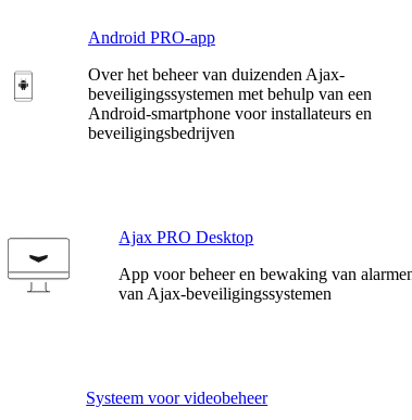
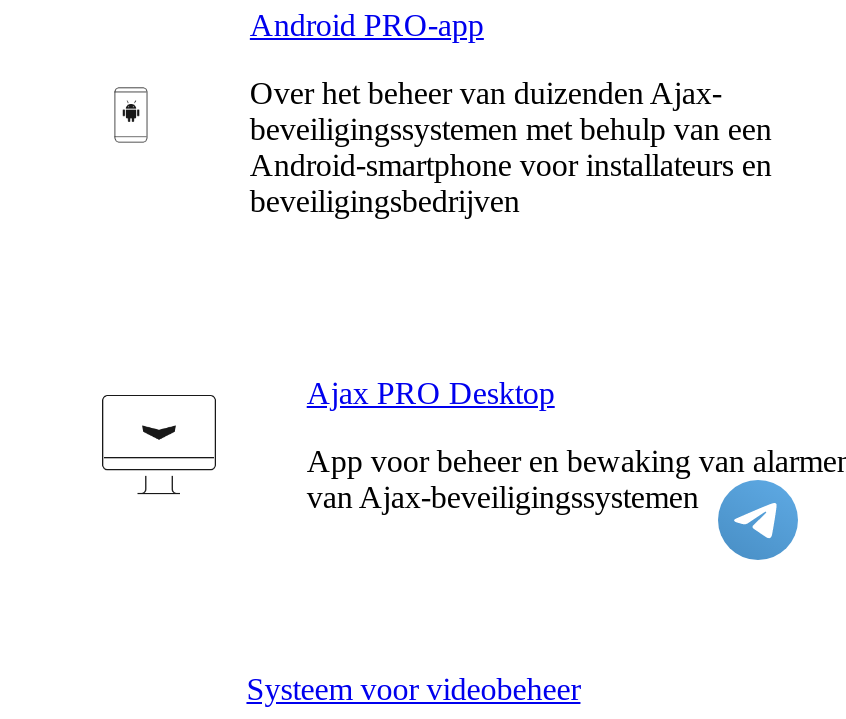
none -> [716,484,800,562] [image]

